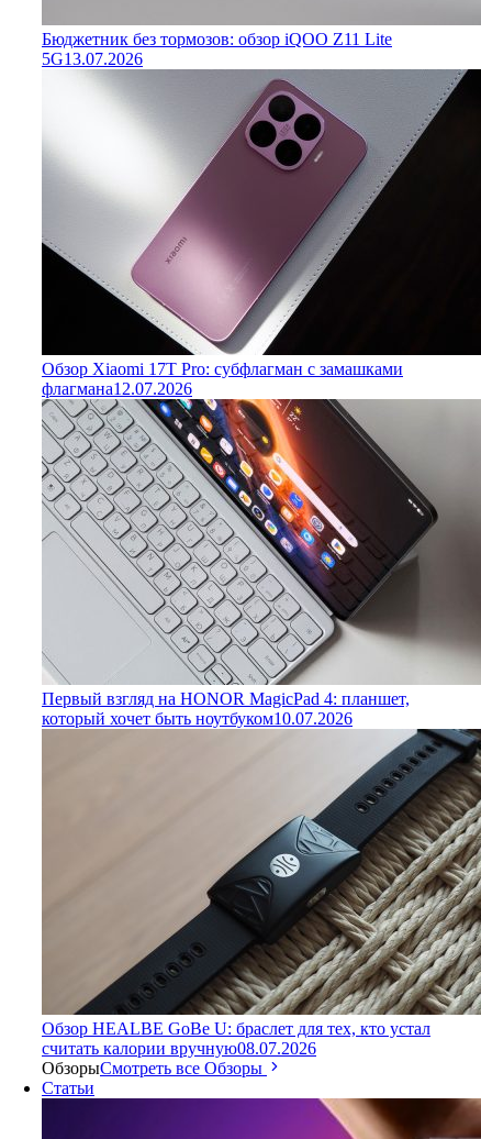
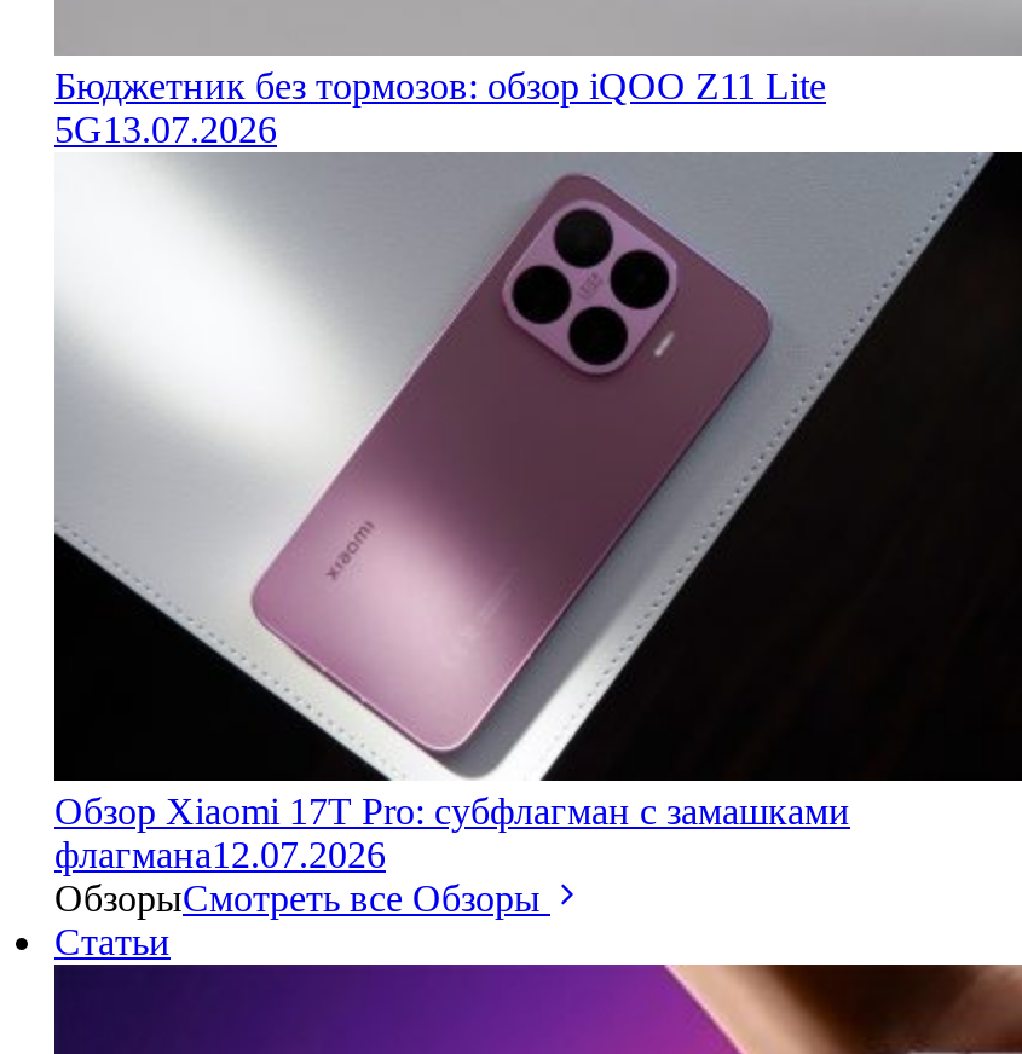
[42,398,478,728] [image] | Первый взгляд на HONOR MagicPad 4: планшет, | который хочет быть ноутбуком 10.07.2026 -> none
[42,729,478,1058] [image] | Обзор HEALBE GoBe U: браслет для тех, кто устал | считать калории вручную08.07.2026 -> none

